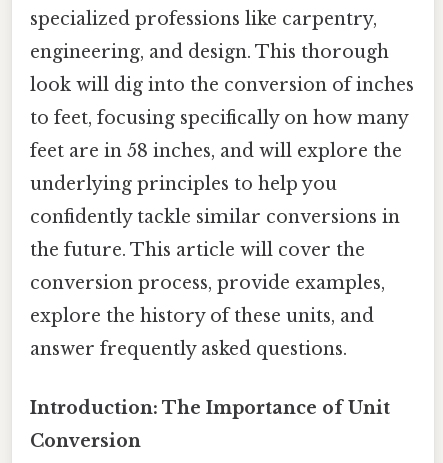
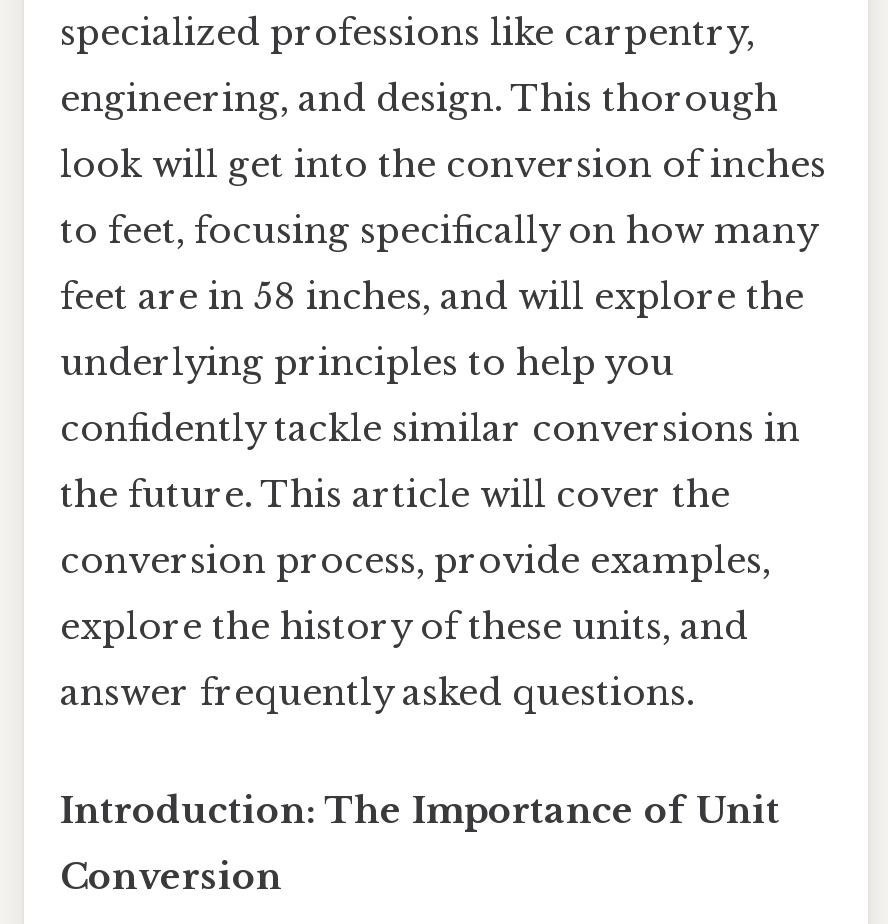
[30,74,414,96] look will dig into the conversion of inches -> [60,143,826,187] look will get into the conversion of inches

